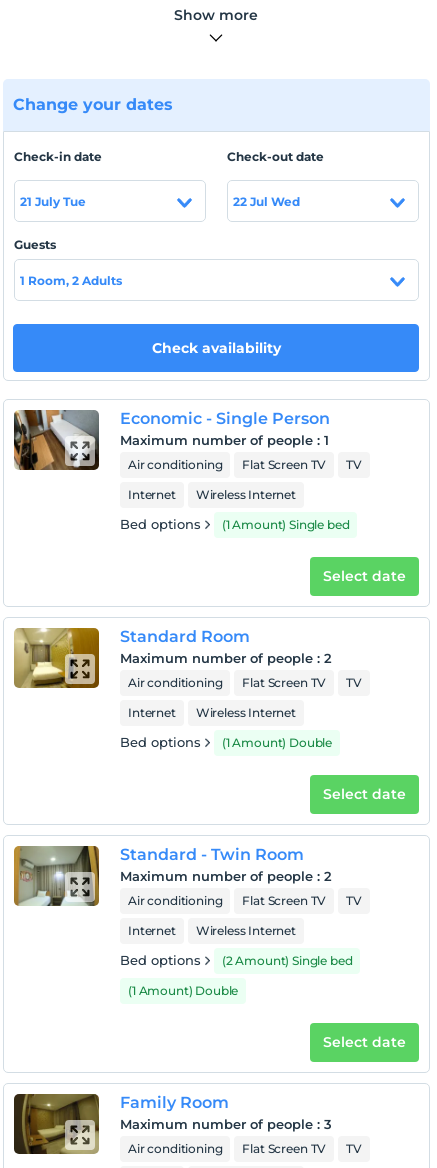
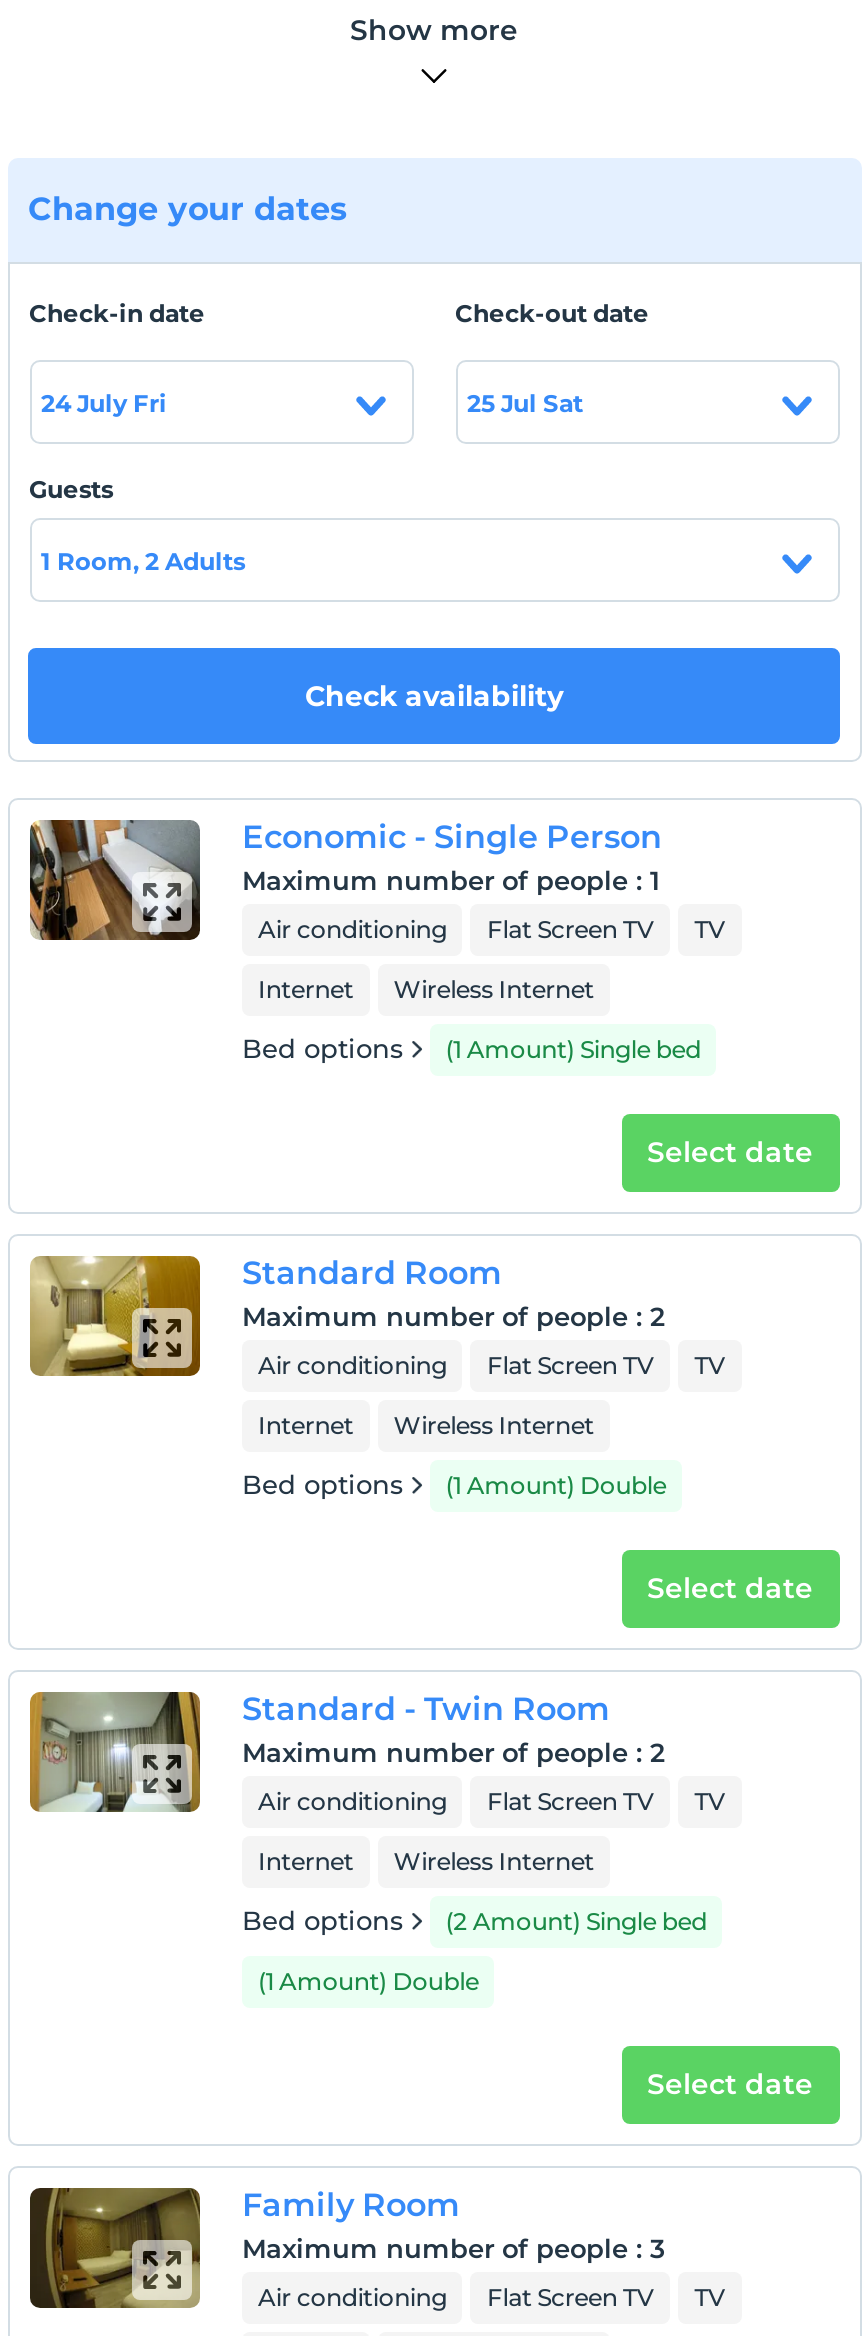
[19,193,85,208] 21 July Tue -> [41,387,167,417] 24 July Fri
[232,193,299,208] 22 Jul Wed -> [467,387,583,417] 25 Jul Sat

